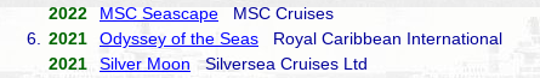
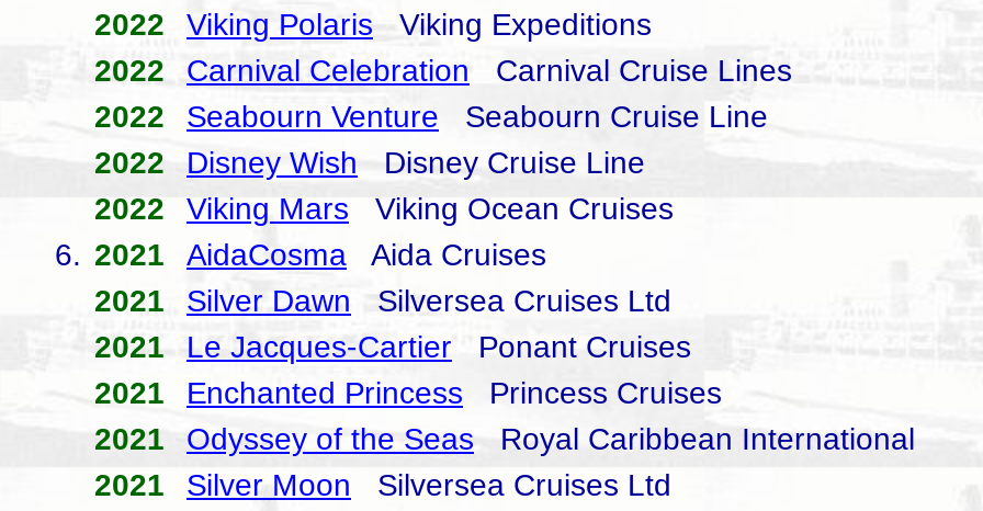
[100,4,334,23] MSC Seascape MSC Cruises -> [94,7,792,226] Viking Polaris Viking Expeditions | 2022 | Carnival Celebration Carnival Cruise Lines | 2022 | Seabourn Venture Seabourn Cruise Line | 2022 | Disney Wish Disney Cruise Line | 2022 | Viking Mars Viking Ocean Cruises
none -> [94,237,722,456] AidaCosma Aida Cruises | 2021 | Silver Dawn Silversea Cruises Ltd | 2021 | Le Jacques-Cartier Ponant Cruises | 2021 | Enchanted Princess Princess Cruises | 2021

